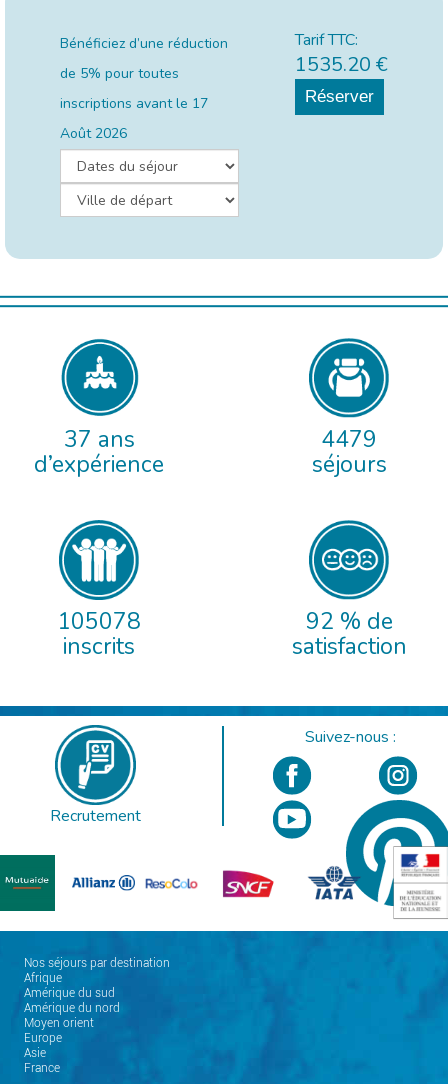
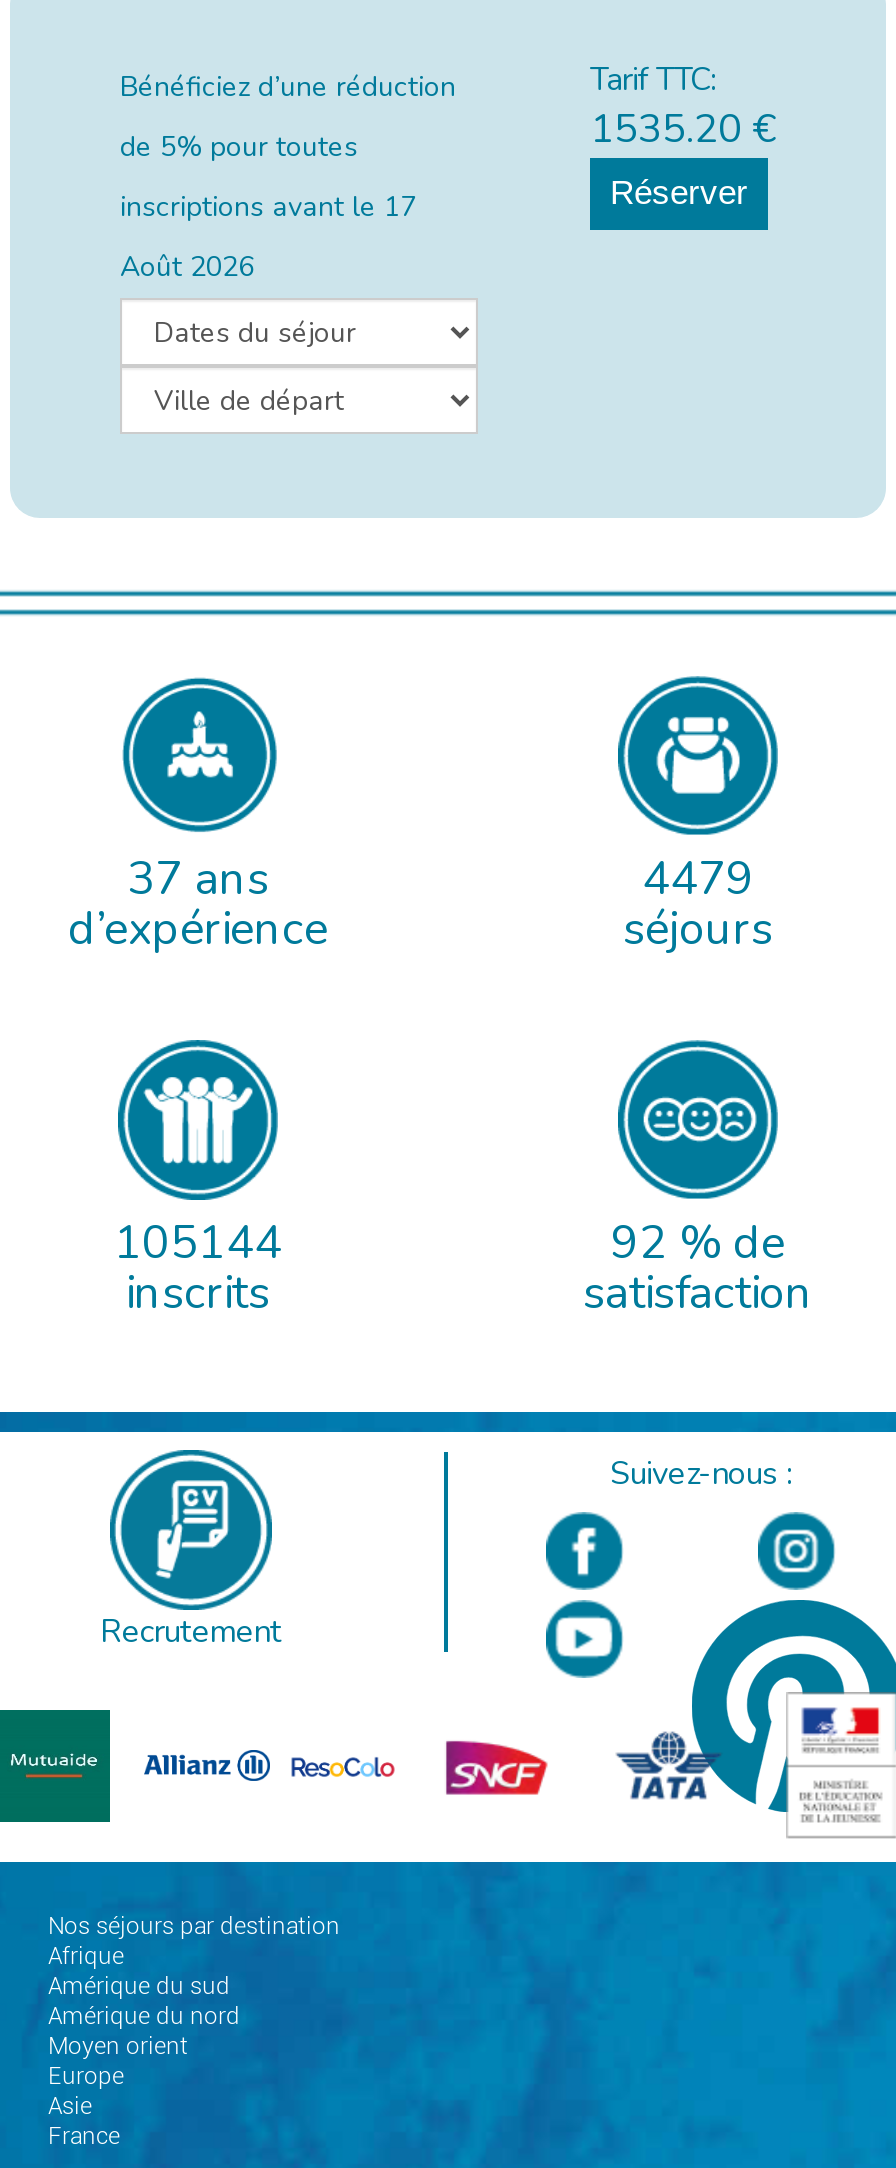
[57,606,141,637] 105078 -> [114,1211,282,1273] 105144

